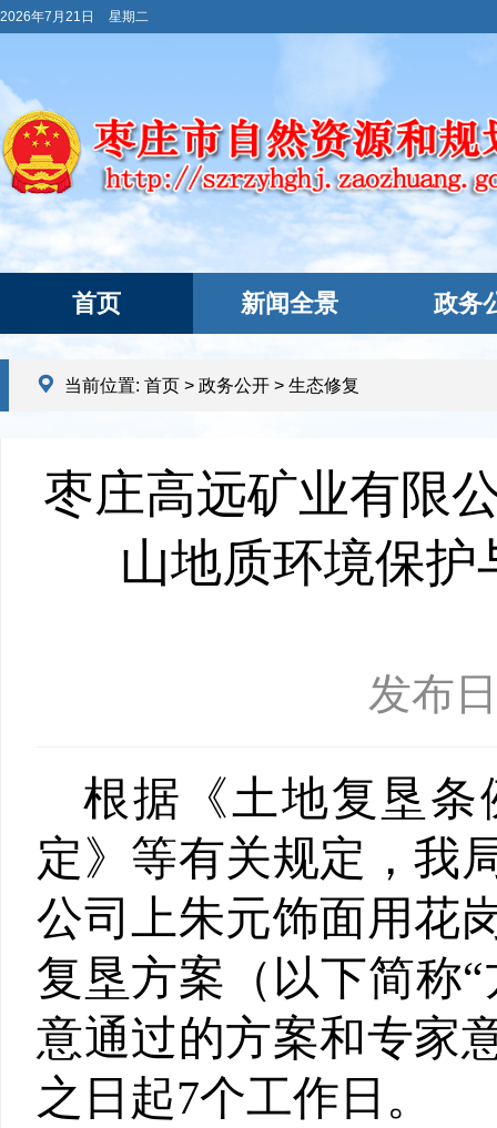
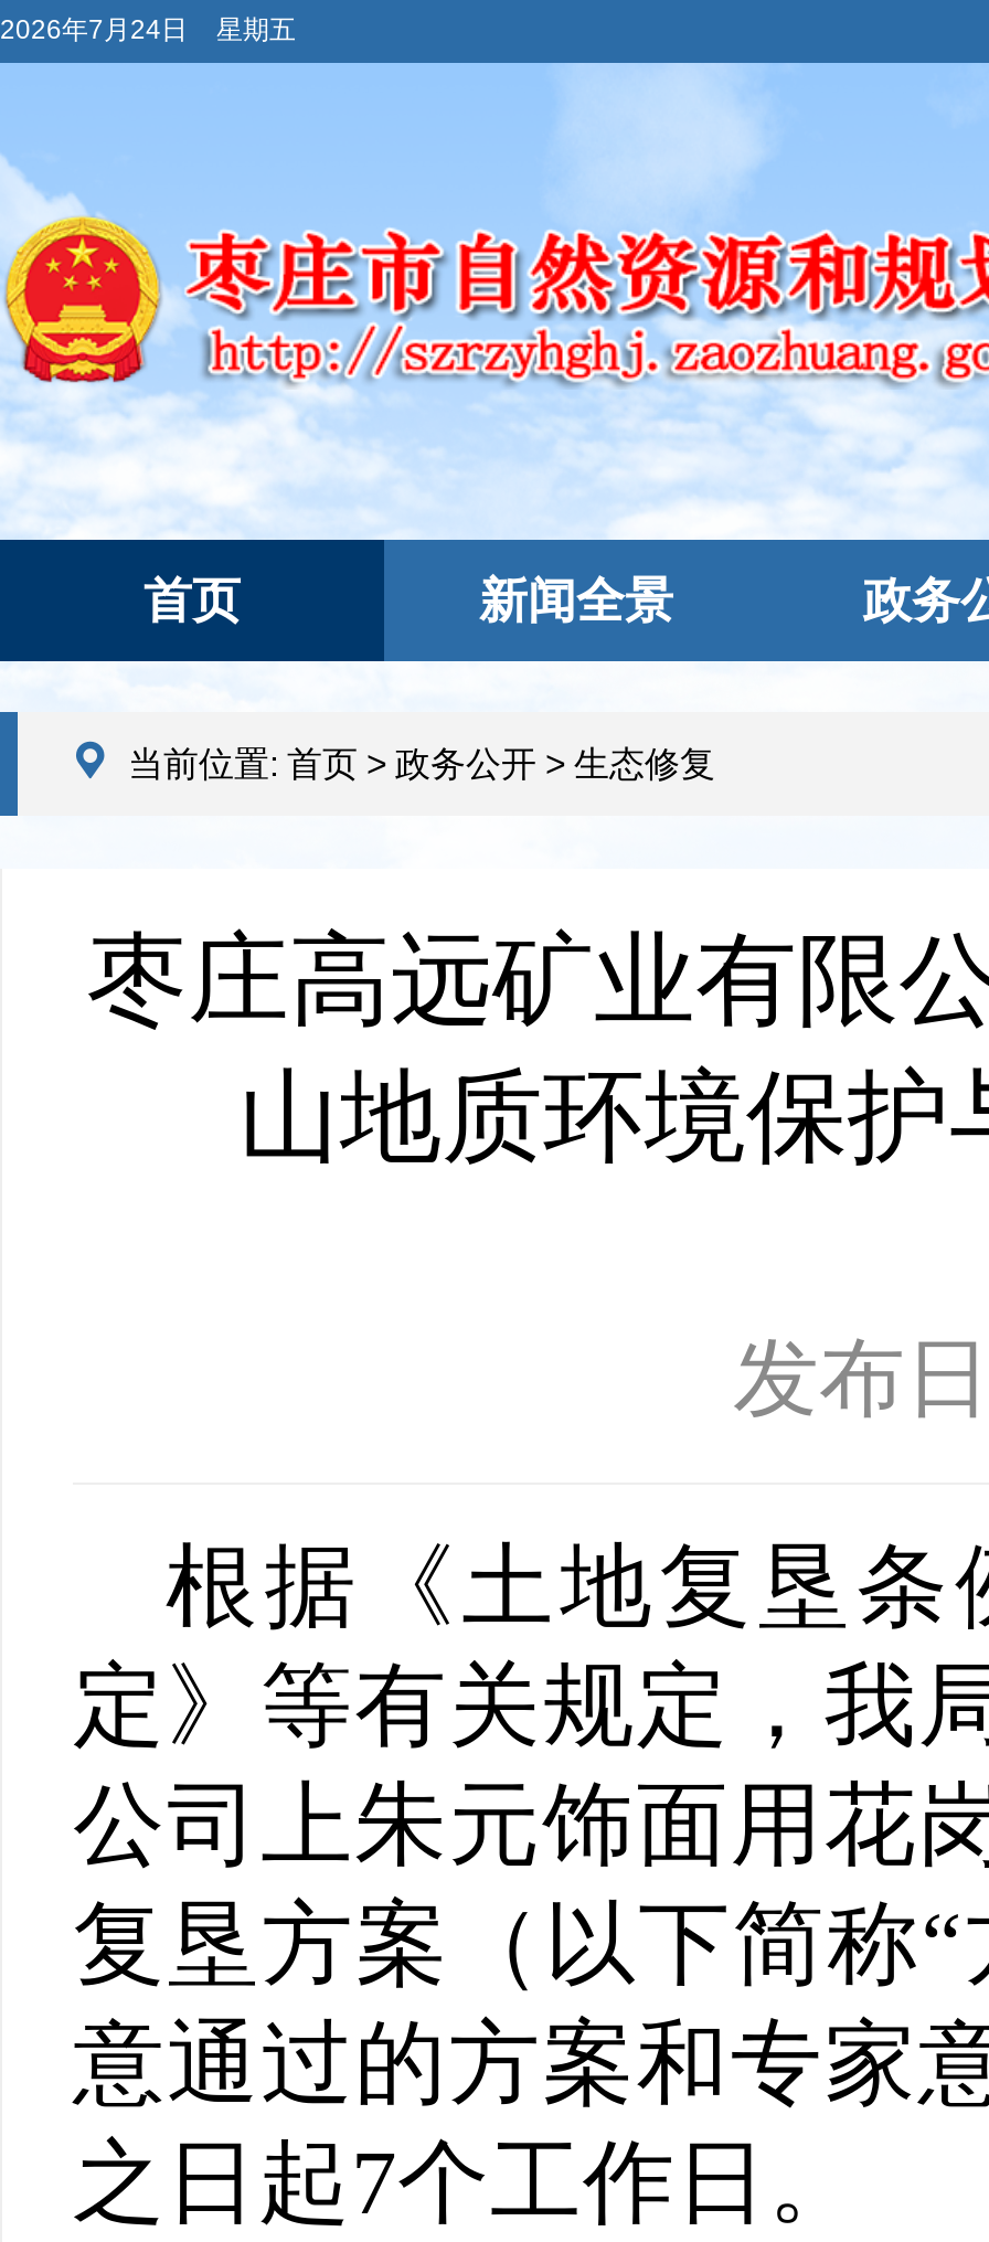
[0,9,94,24] 2026年7月21日 -> [0,14,188,45] 2026年7月24日
[109,9,149,24] 星期二 -> [216,14,296,45] 星期五

